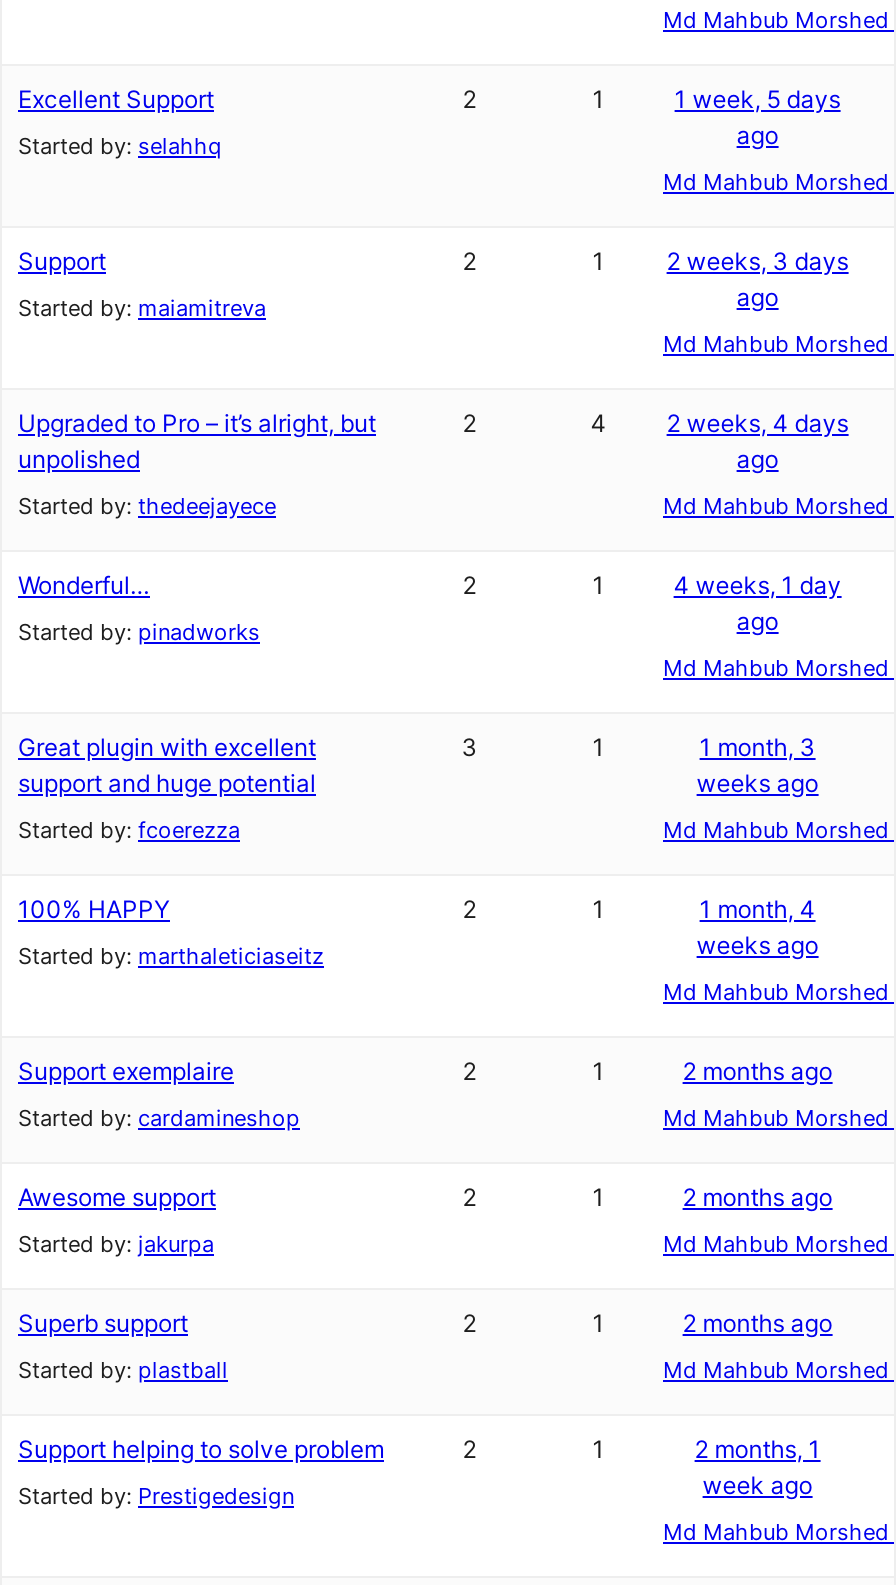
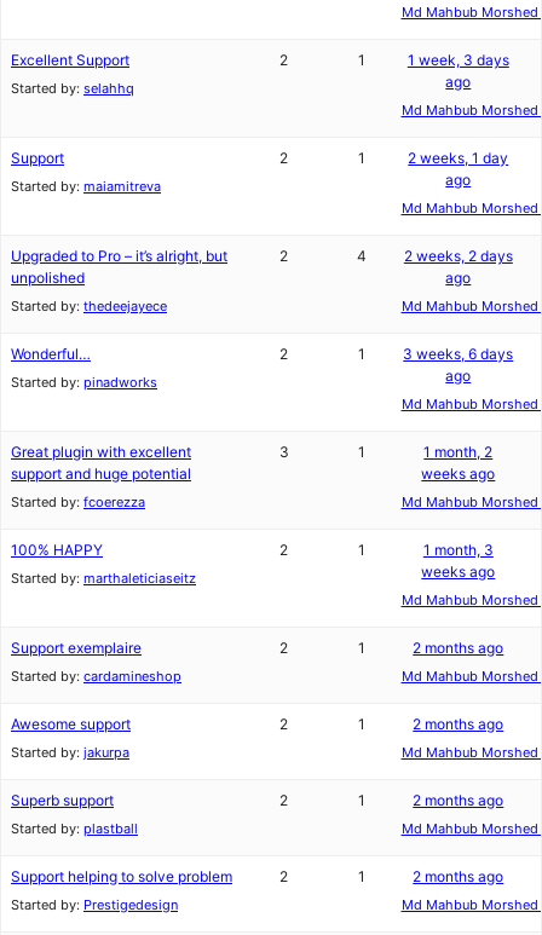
[675,84,841,114] 1 week, 5 days -> [407,51,509,69] 1 week, 3 days
[667,246,849,276] 2 weeks, 3 days -> [408,149,508,167] 2 weeks, 1 day
[667,408,849,438] 2 weeks, 4 days -> [404,247,513,265] 2 weeks, 2 days
[674,570,842,600] 4 weeks, 1 day -> [403,345,513,363] 3 weeks, 6 days
[700,732,816,762] 1 month, 3 -> [424,443,493,461] 1 month, 2
[700,894,816,924] 1 month, 4 -> [423,541,493,559] 1 month, 3
[695,1434,821,1500] 2 months, 1 | week ago -> [413,867,504,885] 2 months ago

